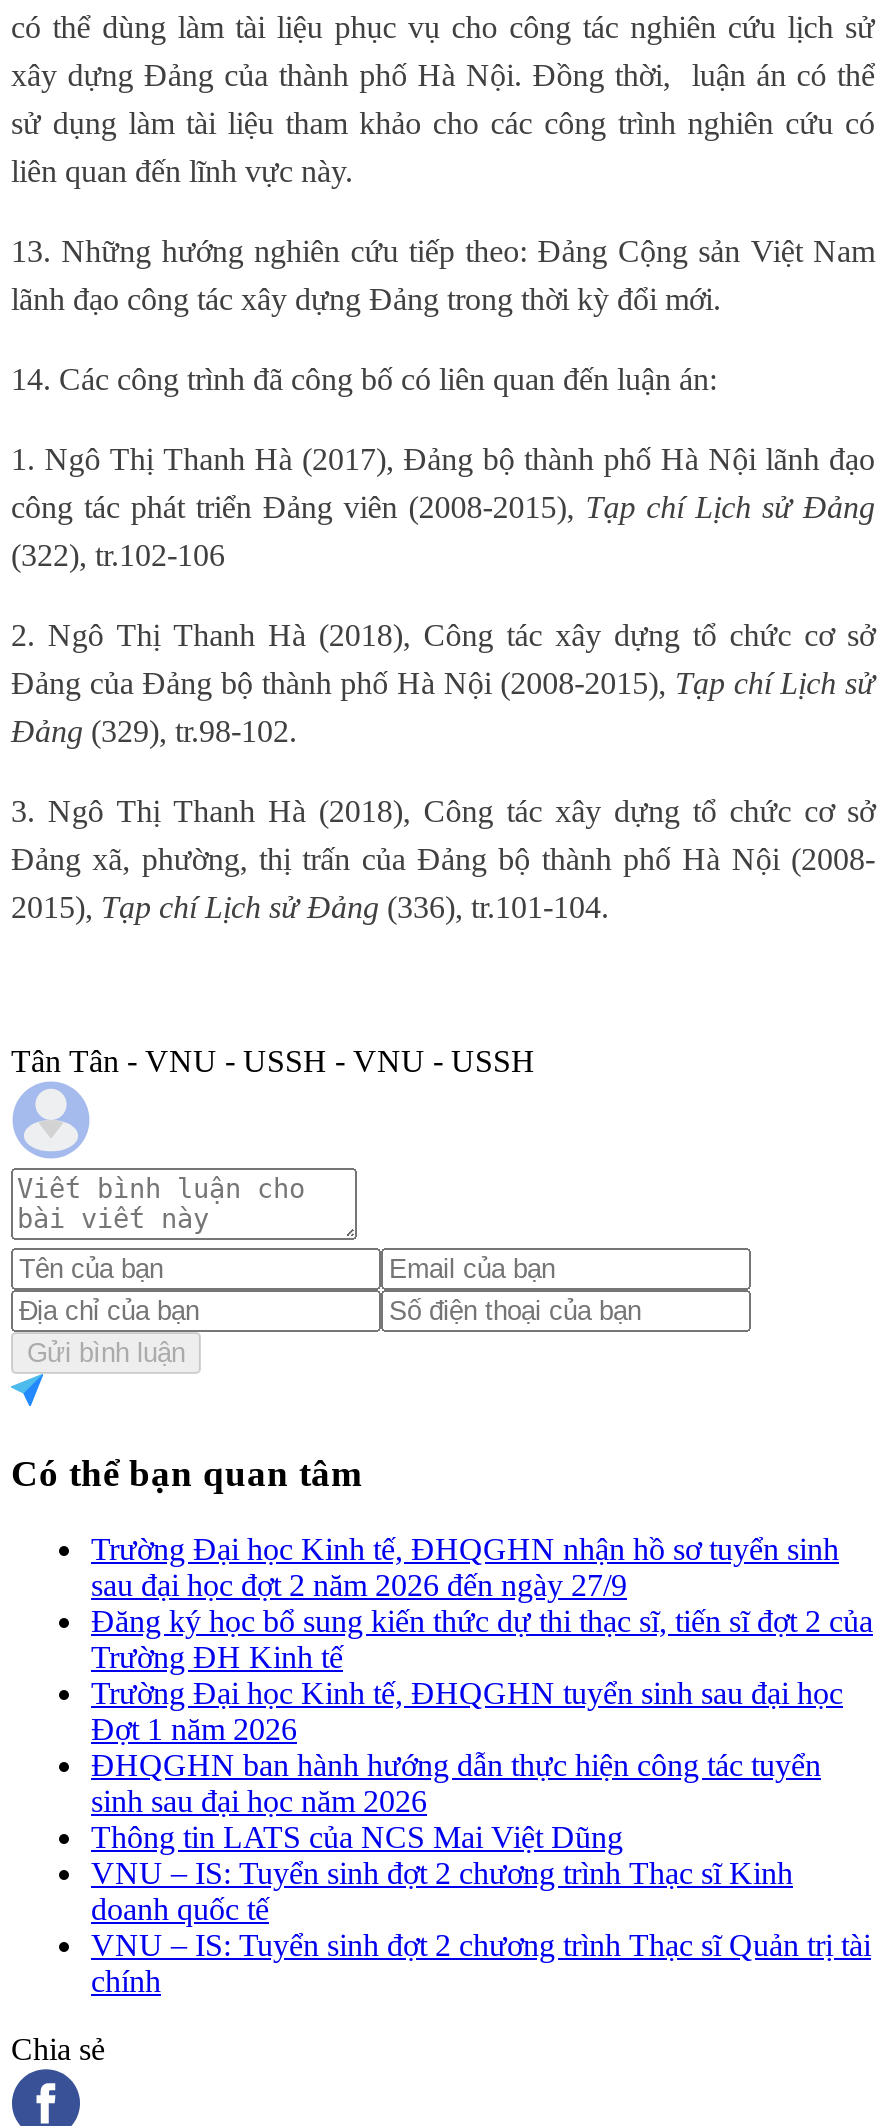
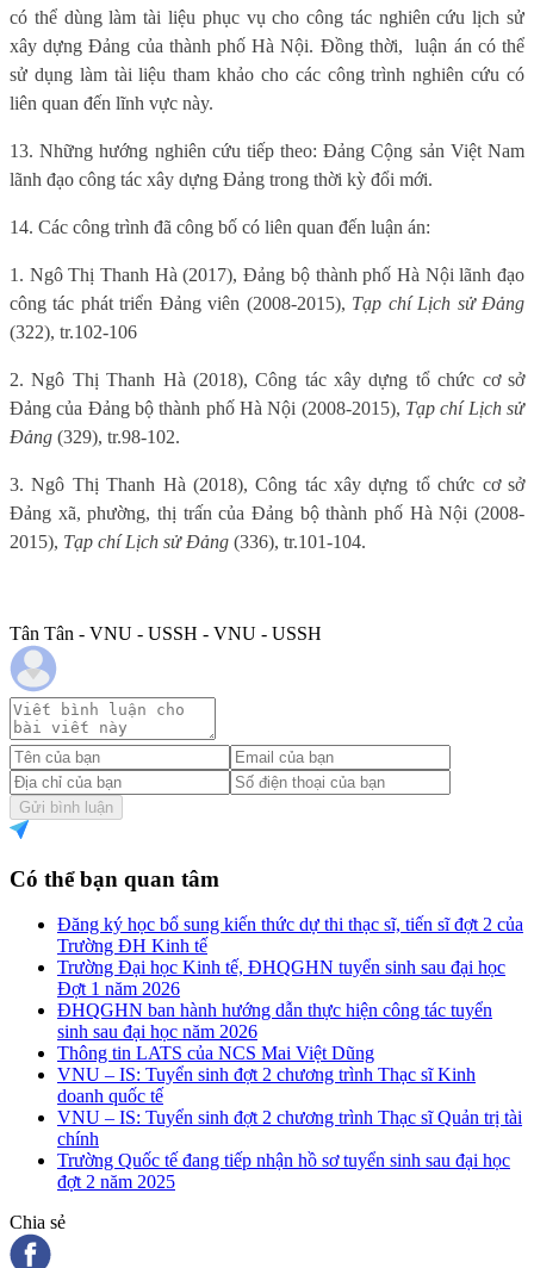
[91,1532,839,1602] Trường Đại học Kinh tế, ĐHQGHN nhận hồ sơ tuyển sinh | sau đại học đợt 2 năm 2026 đến ngày 27/9 -> none
moved [91,1604,873,1998] -> [57,914,523,1149]: Đăng ký học bổ sung kiến thức dự thi thạc sĩ, tiến sĩ đợt 2 của | Trường ĐH Kinh tế | Trường Đại học Kinh tế, ĐHQGHN tuyển sinh sau đại học | ... | VNU – IS: Tuyển sinh đợt 2 chương trình Thạc sĩ Quản trị tài | chính
none -> [57,1150,510,1192] Trường Quốc tế đang tiếp nhận hồ sơ tuyển sinh sau đại học | đợt 2 năm 2025

